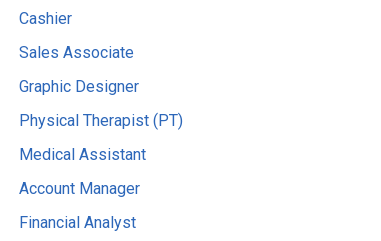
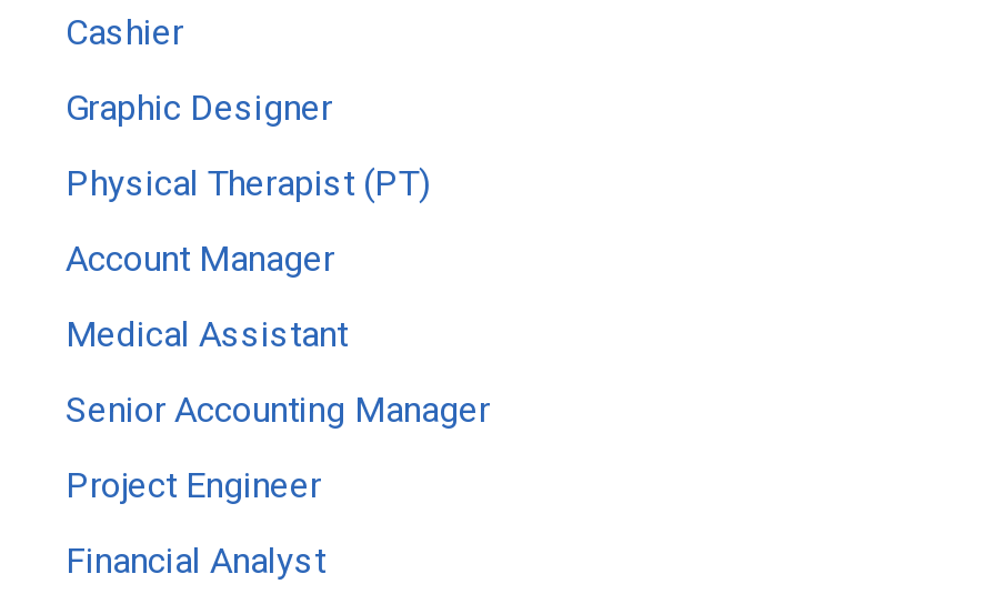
[19,43,134,62] Sales Associate -> none
moved [19,77,183,130] -> [66,87,430,205]: Graphic Designer | Physical Therapist (PT)
none -> [66,389,490,507] Senior Accounting Manager | Project Engineer
moved [19,179,140,198] -> [66,238,334,281]: Account Manager

